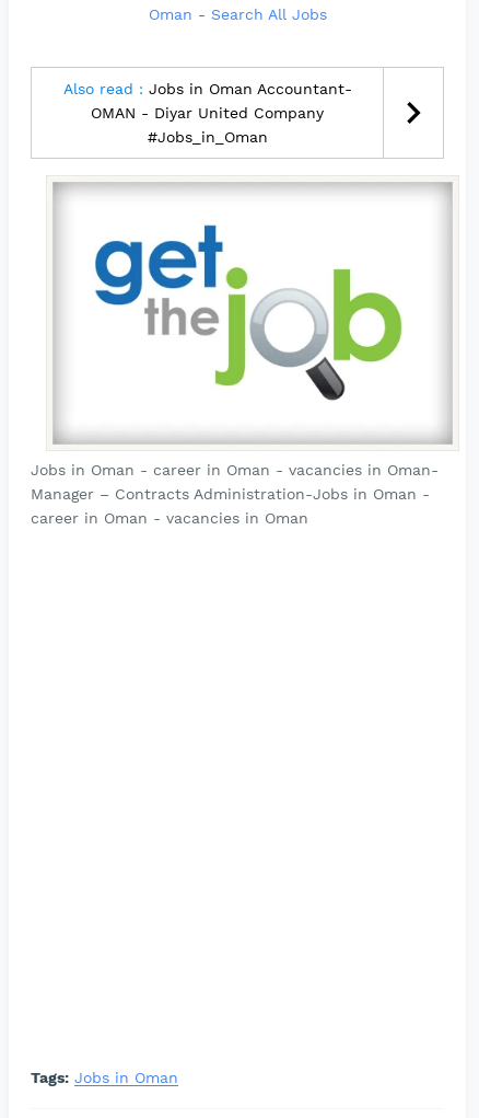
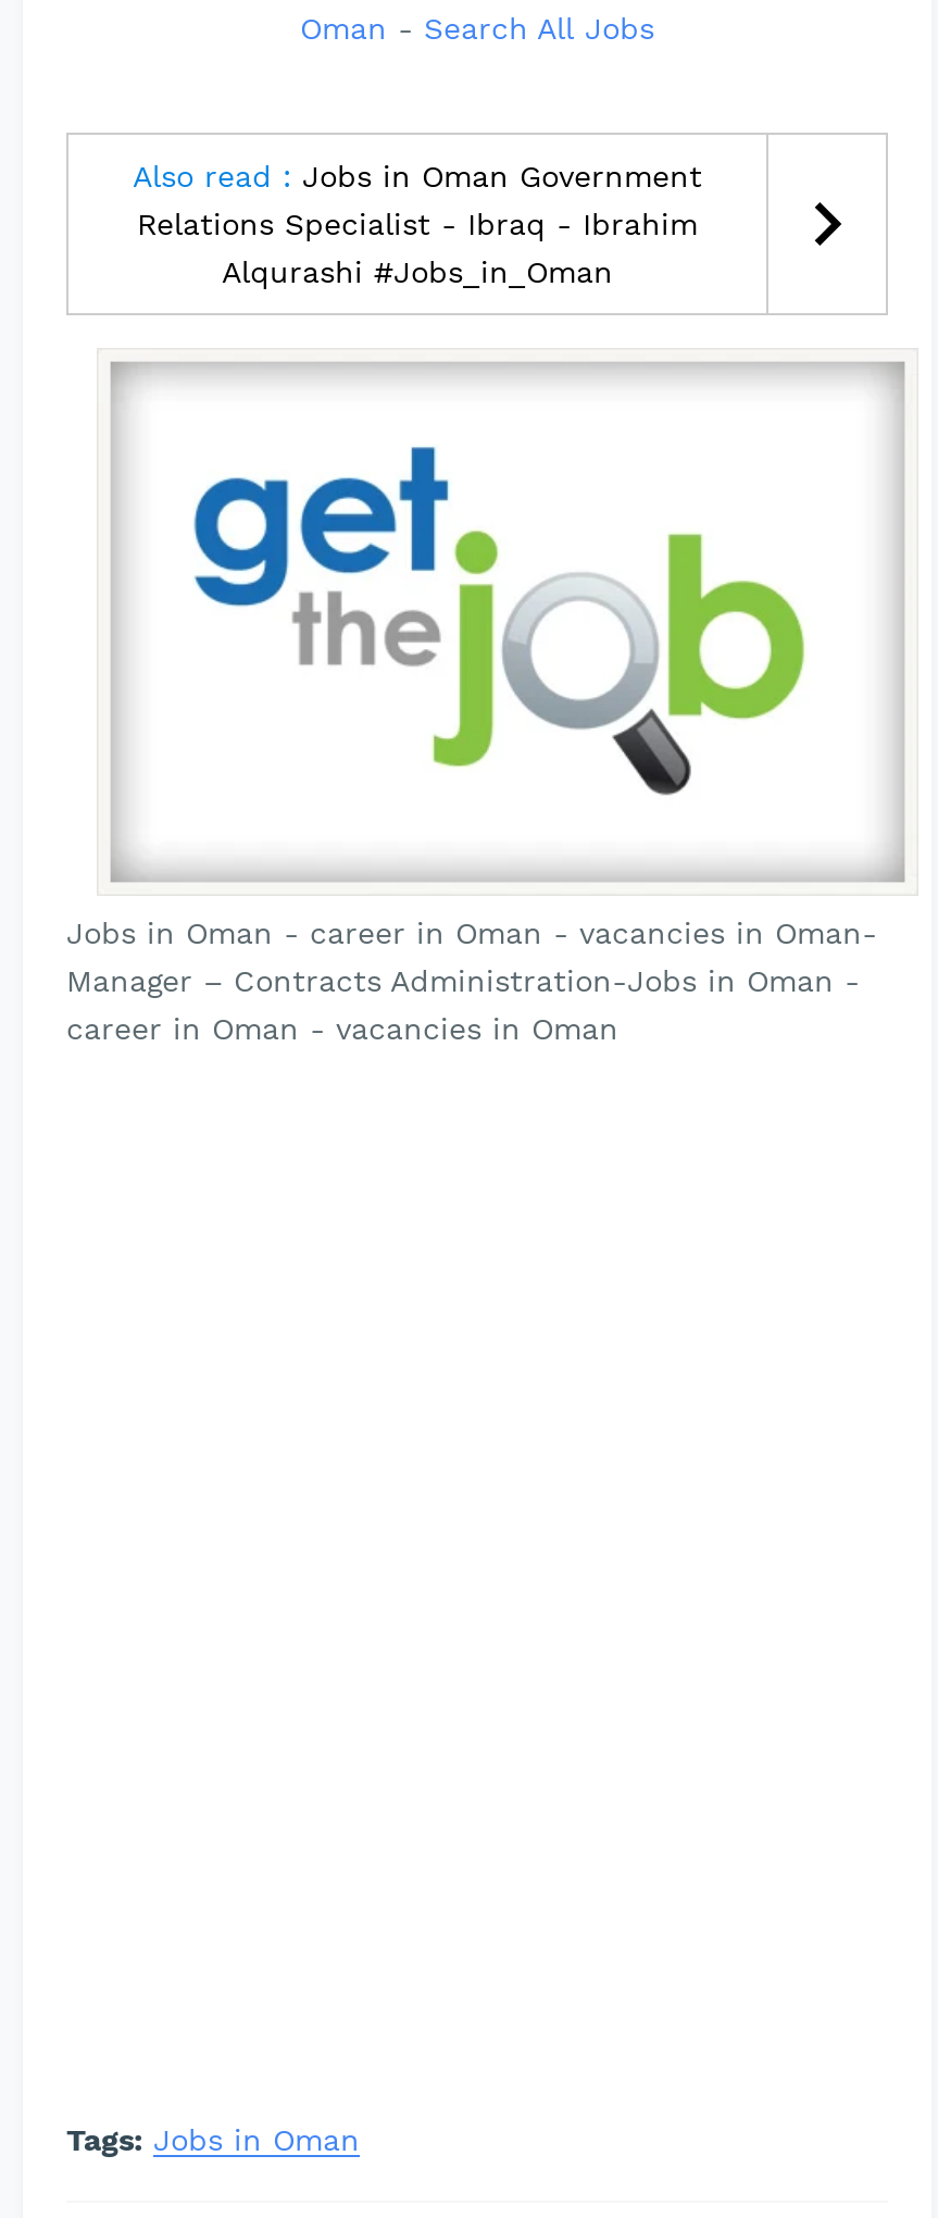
[63,80,352,146] Also read : Jobs in Oman Accountant- | OMAN - Diyar United Company | #Jobs_in_Oman -> [133,159,702,289] Also read : Jobs in Oman Government | Relations Specialist - Ibraq - Ibrahim | Alqurashi #Jobs_in_Oman

